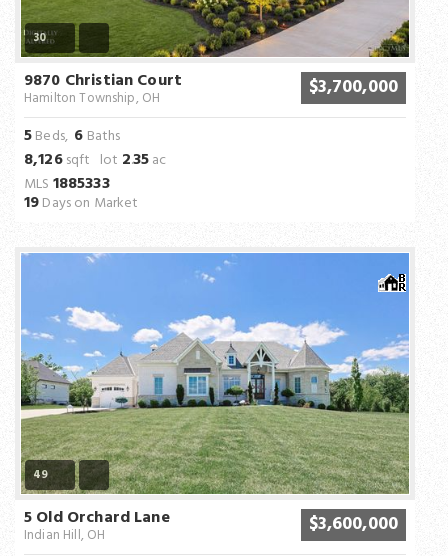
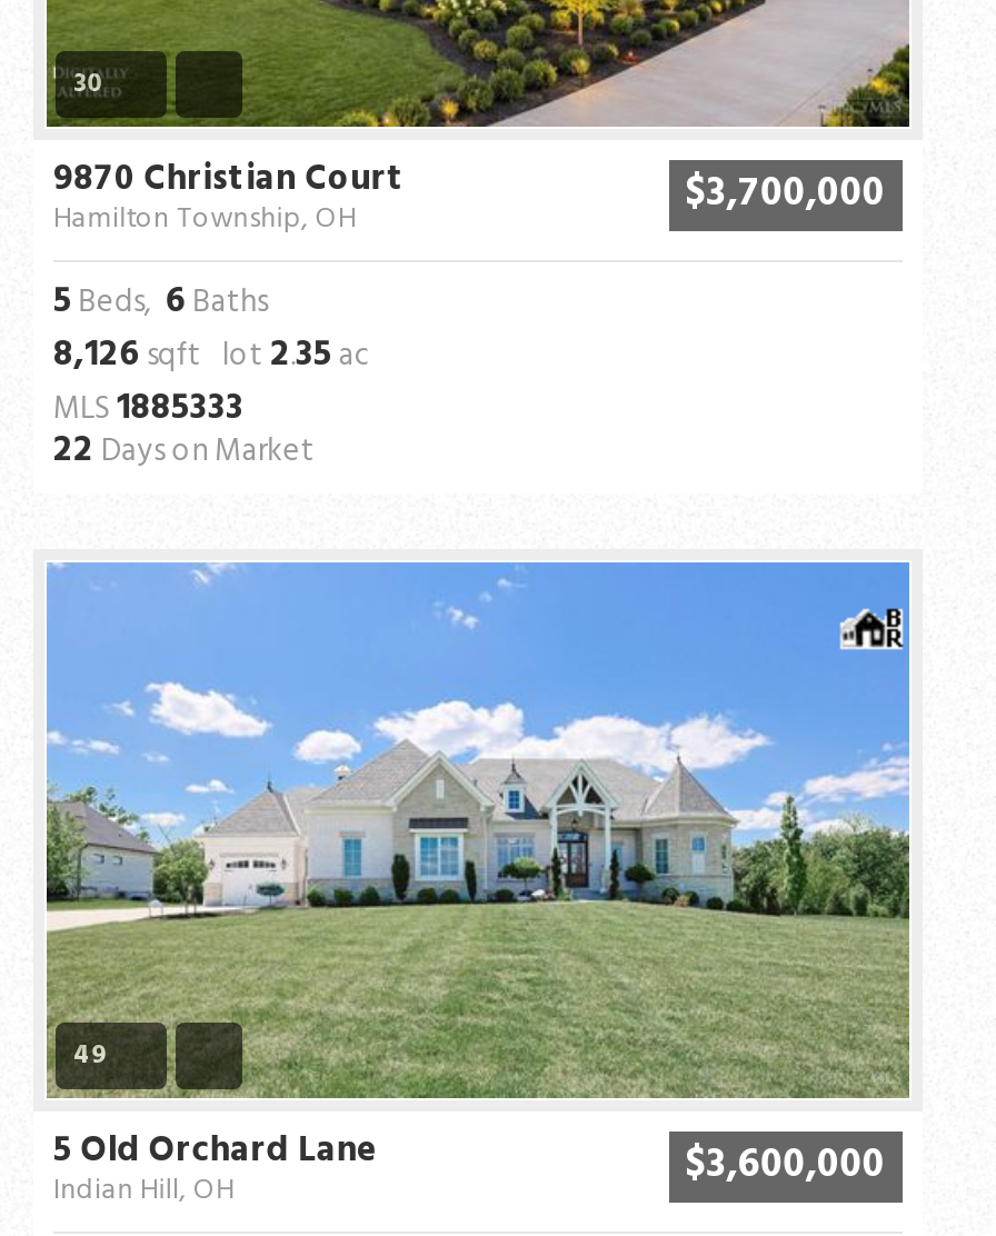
[24,190,139,216] 19 Days on Market -> [53,422,315,480] 22 Days on Market

